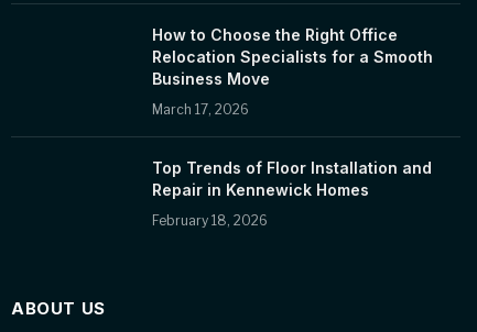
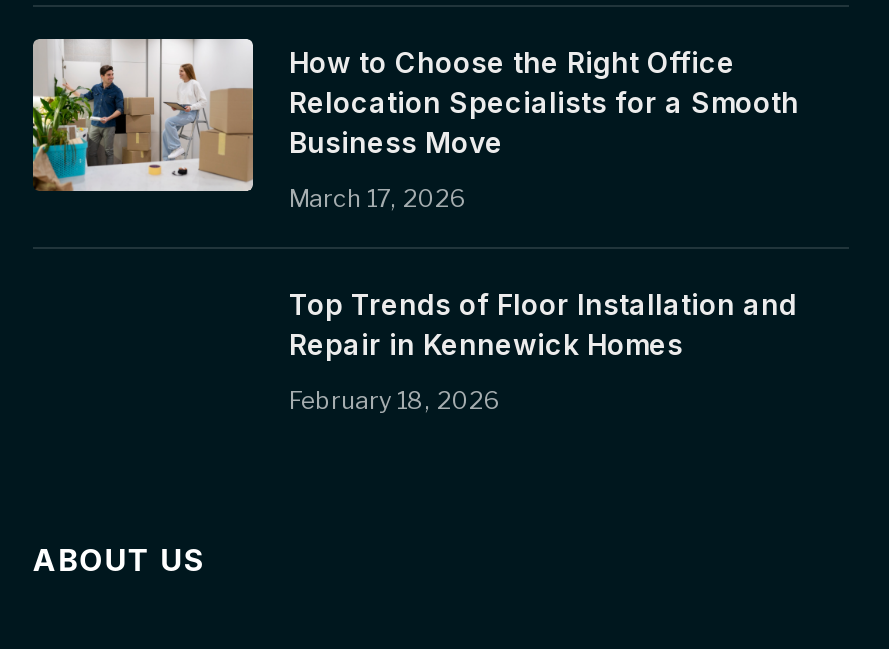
none -> [31,37,255,193] [image]

